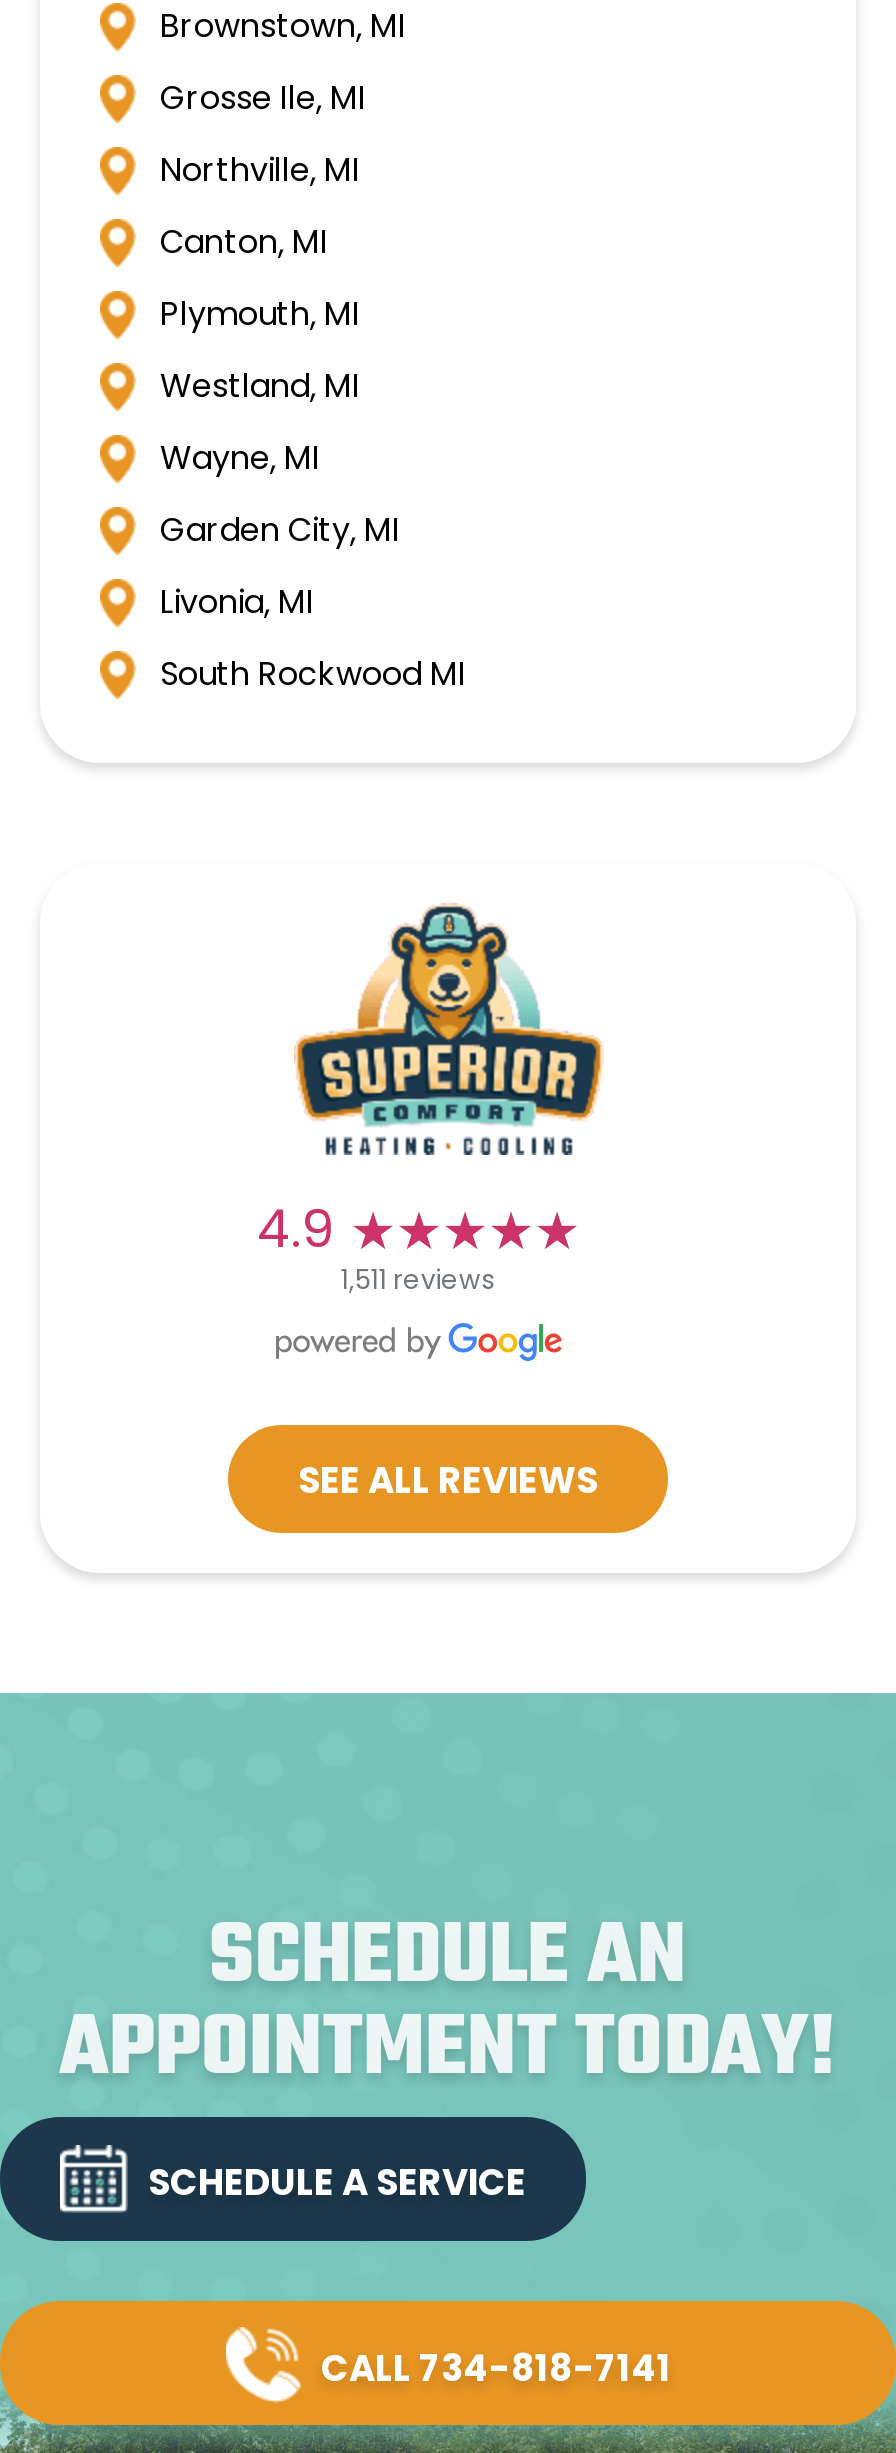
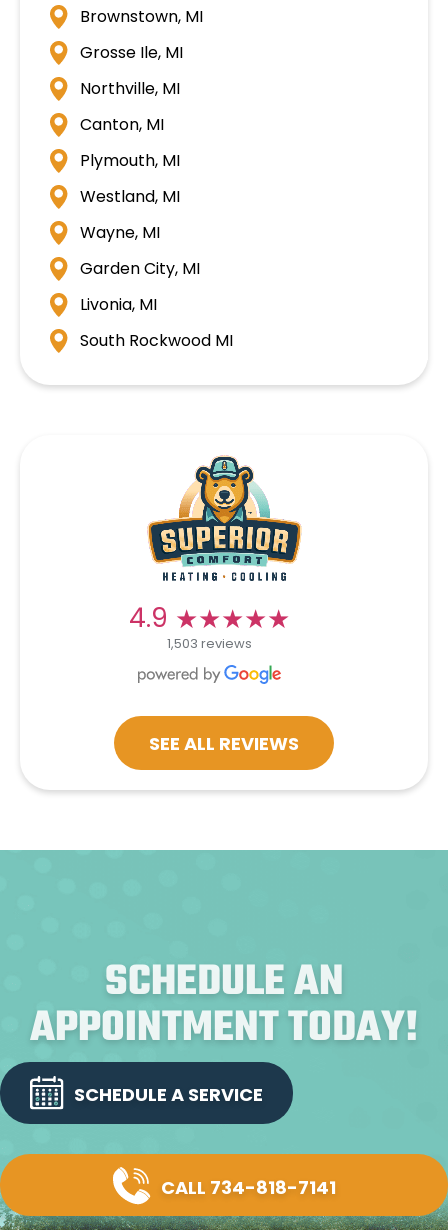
[341,1269,495,1295] 1,511 reviews -> [166,638,251,651] 1,503 reviews

